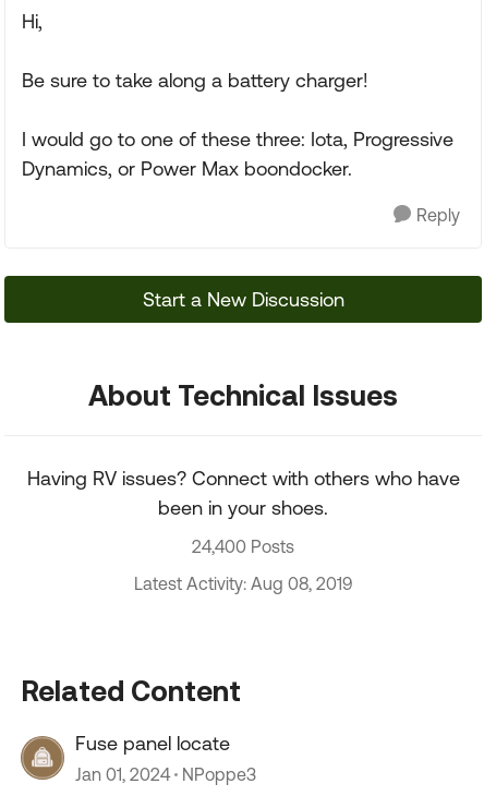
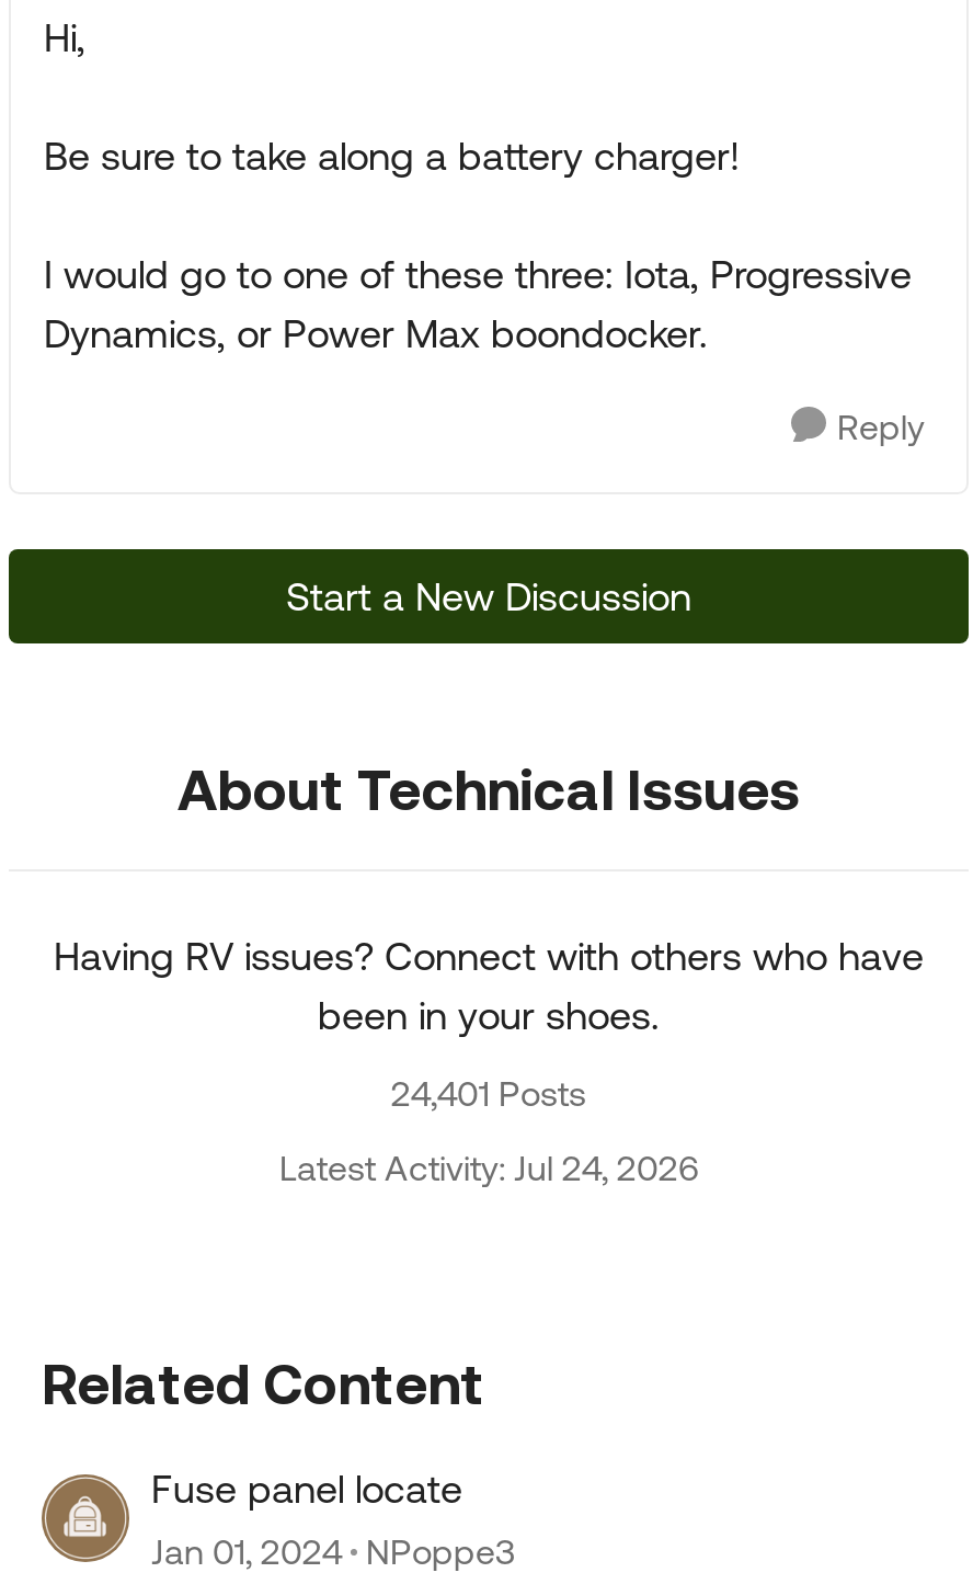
[192,536,294,556] 24,400 Posts -> [391,1073,586,1113] 24,401 Posts
[134,574,352,593] Latest Activity: Aug 08, 2019 -> [279,1148,698,1187] Latest Activity: Jul 24, 2026

